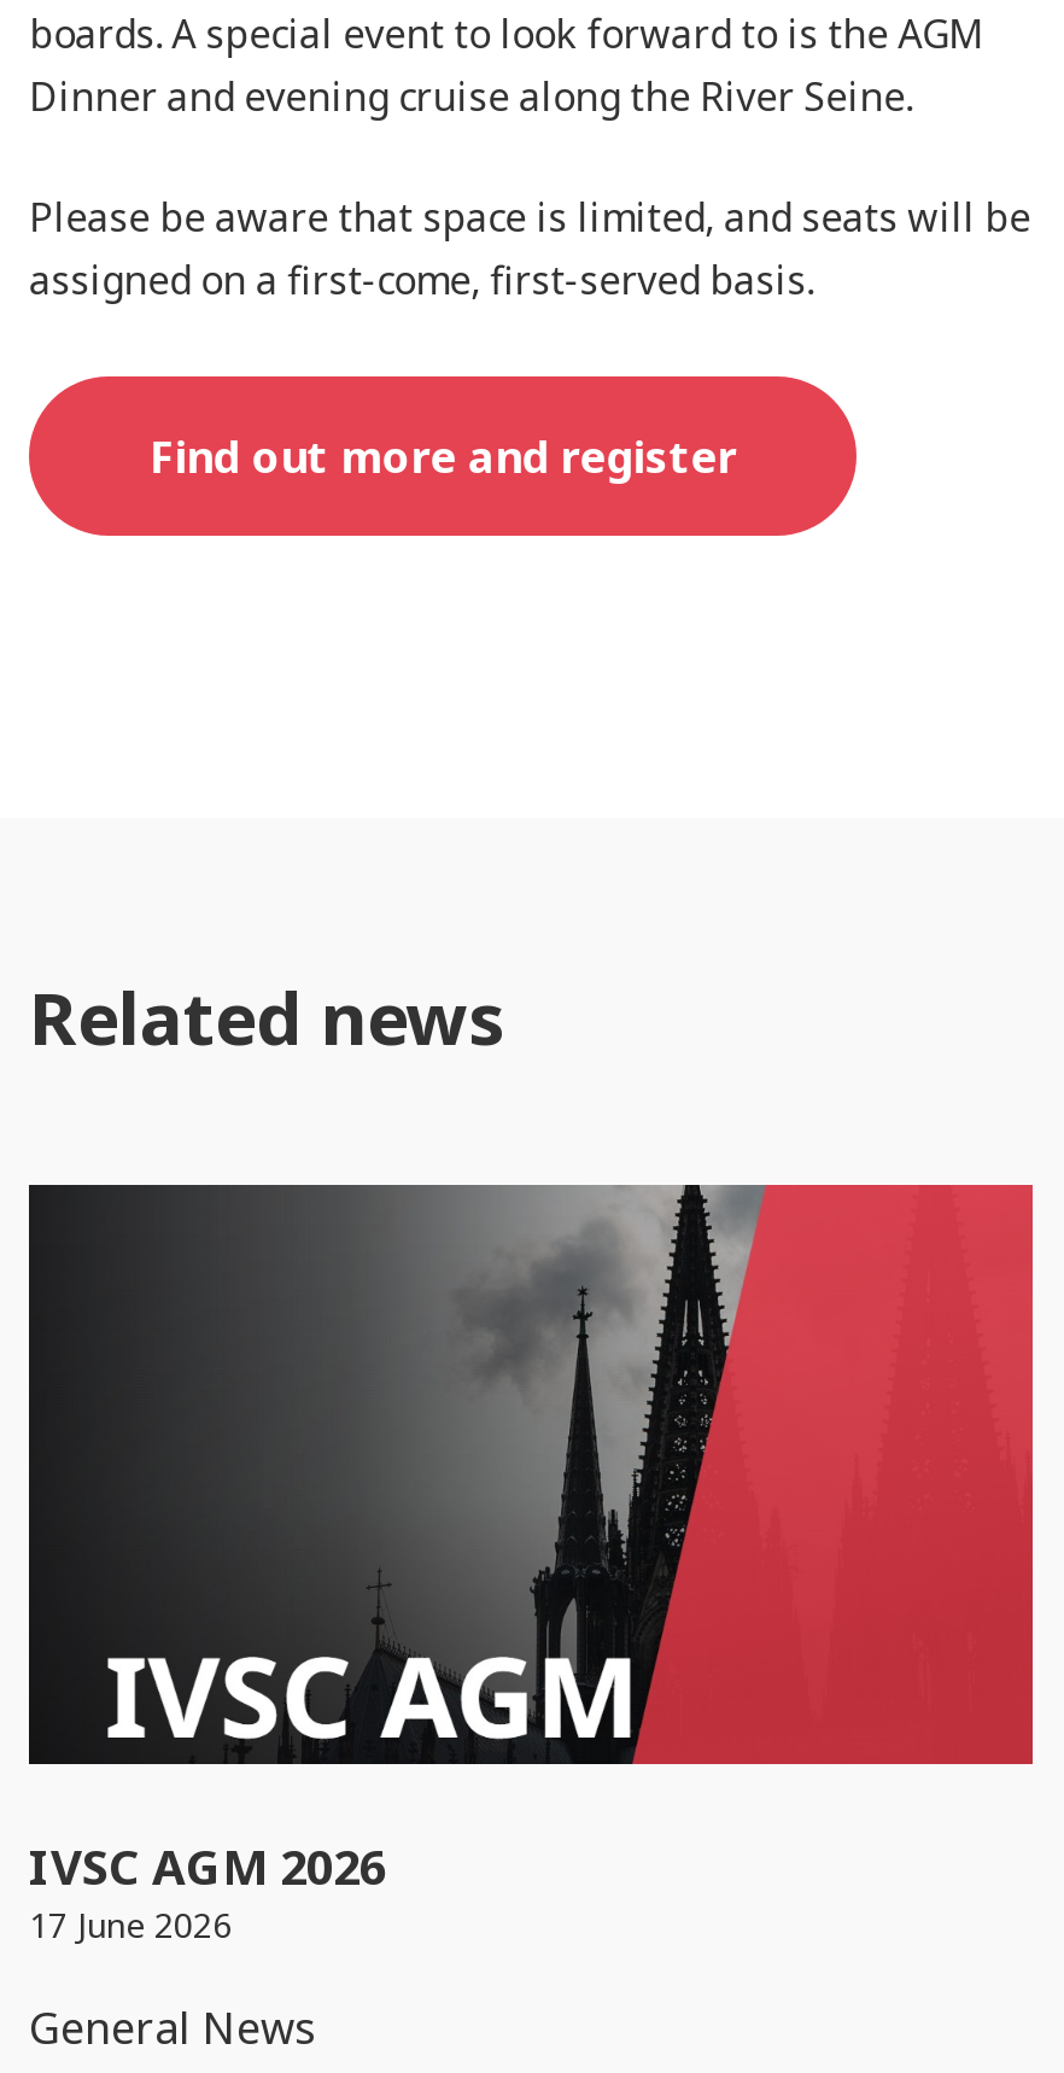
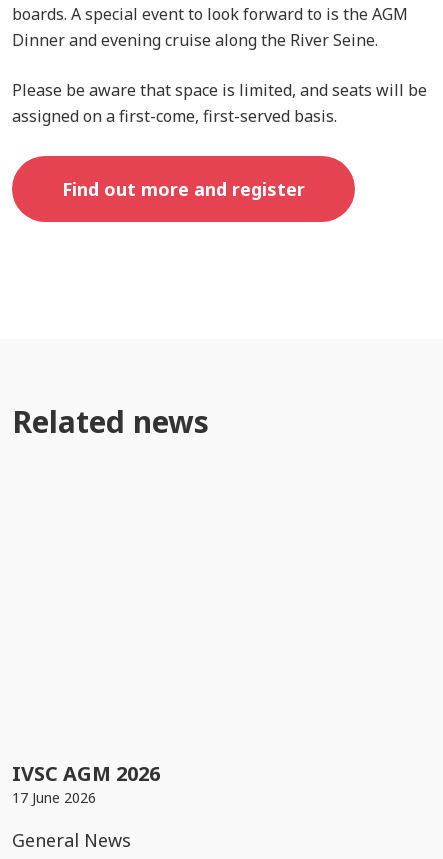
[27,1183,1035,1767] [image] -> none

